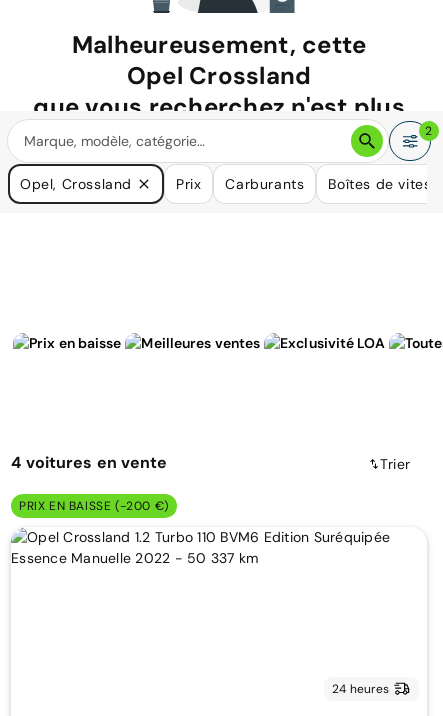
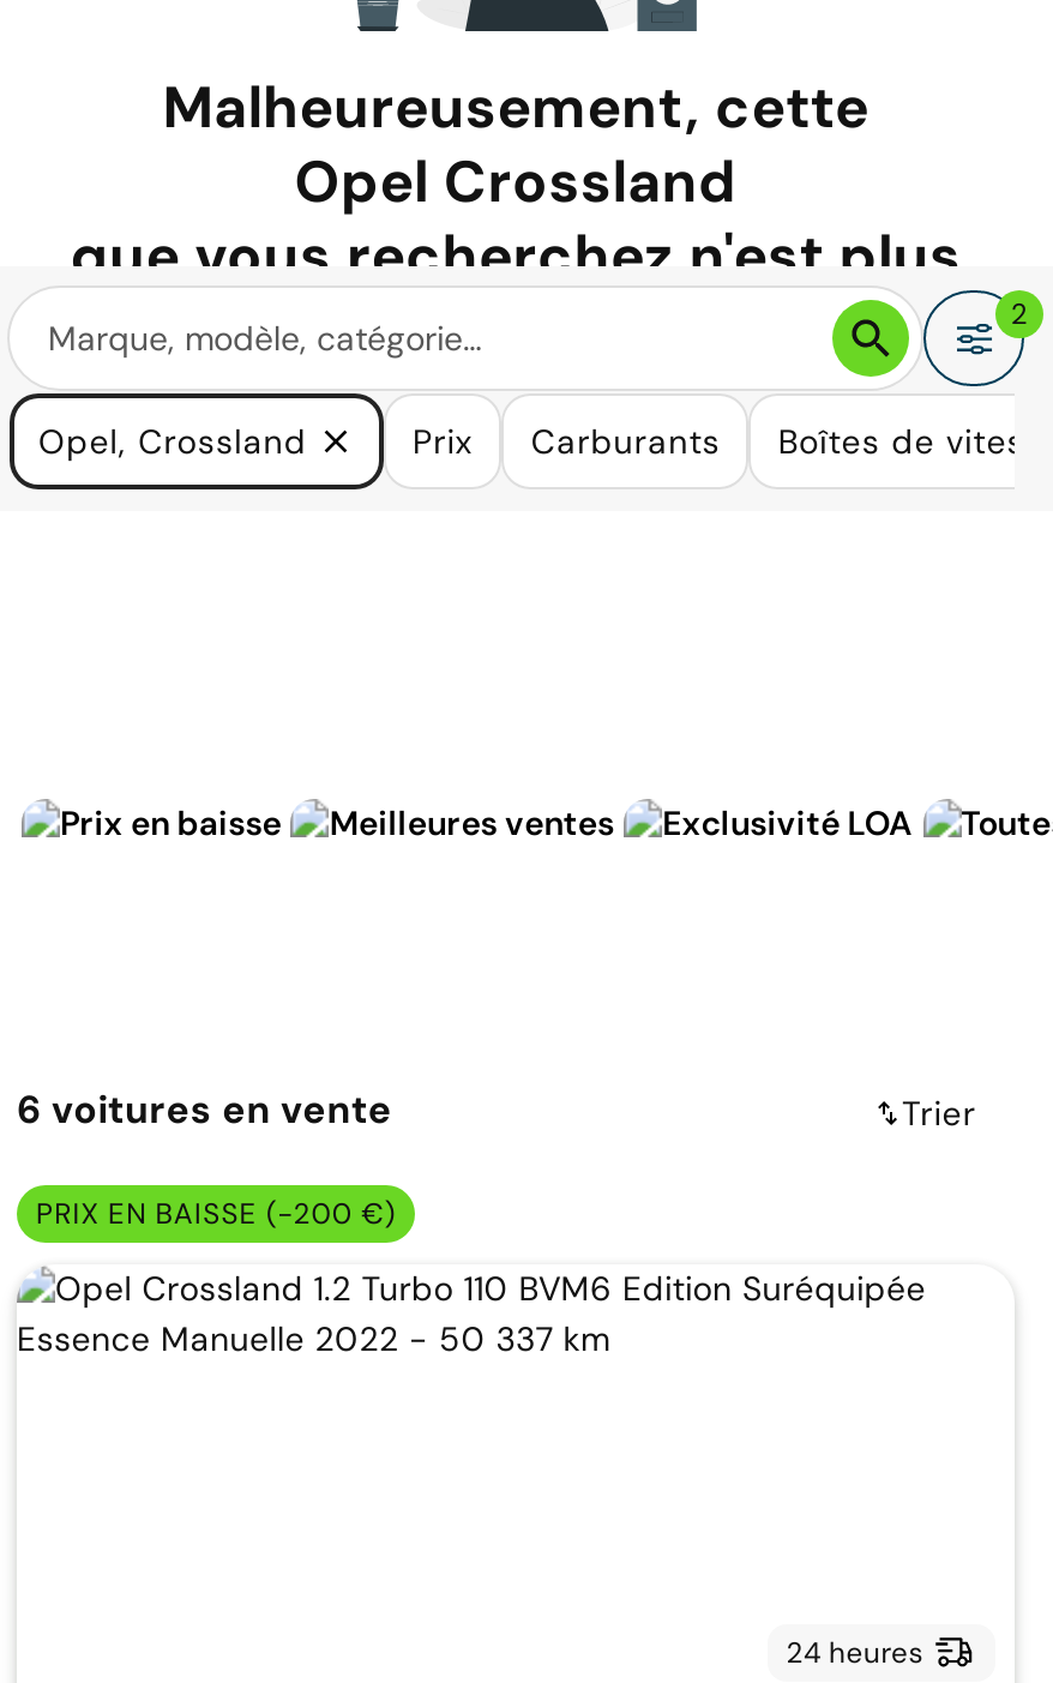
[11,452,168,473] 4 voitures en vente -> [17,1085,392,1136] 6 voitures en vente

